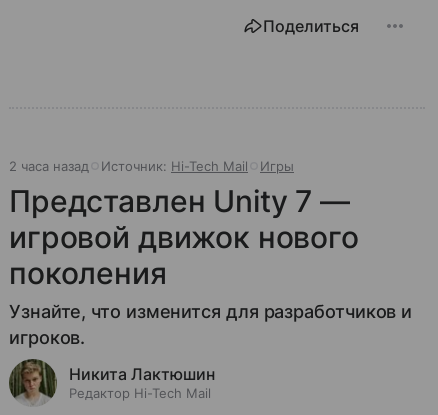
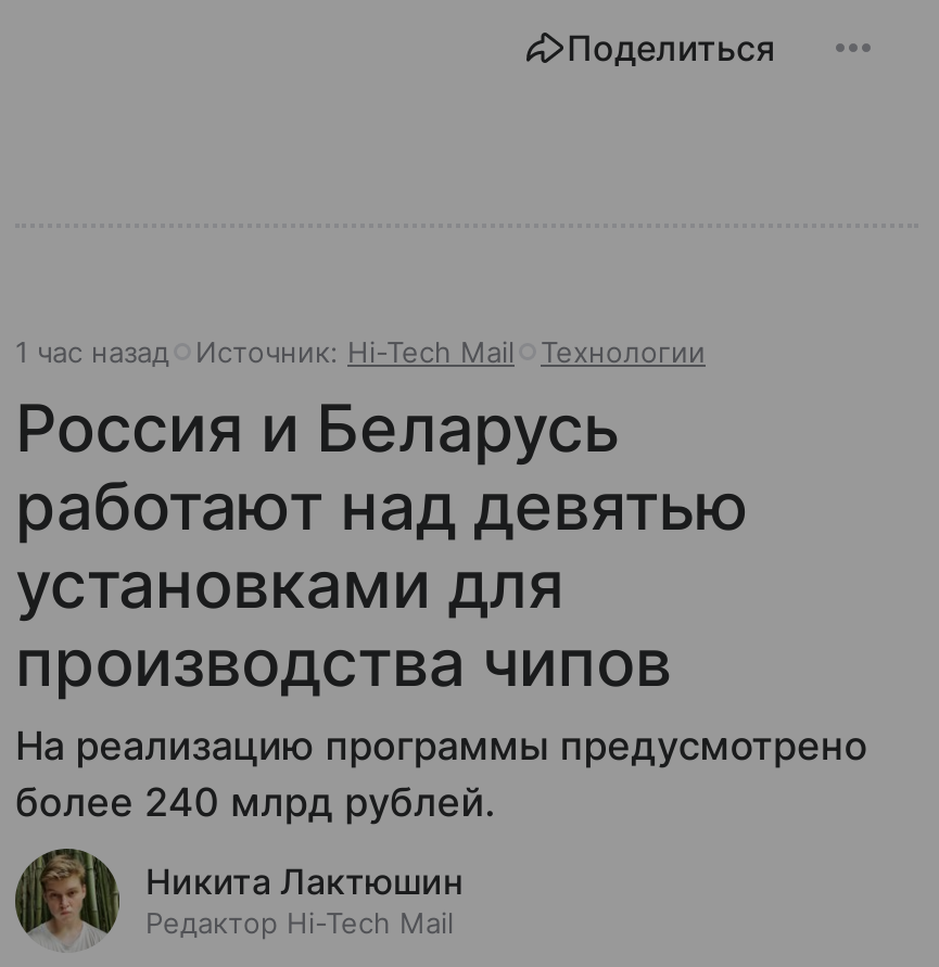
[9,158,89,174] 2 часа назад -> [15,335,169,370] 1 час назад
[9,158,412,348] Игры | Представлен Unity 7 — | игровой движок нового | поколения | Узнайте, что изменится для разработчиков и | игроков. -> [15,335,868,826] Технологии | Россия и Беларусь | работают над девятью | установками для | производства чипов | На реализацию программы предусмотрено | более 240 млрд рублей.

